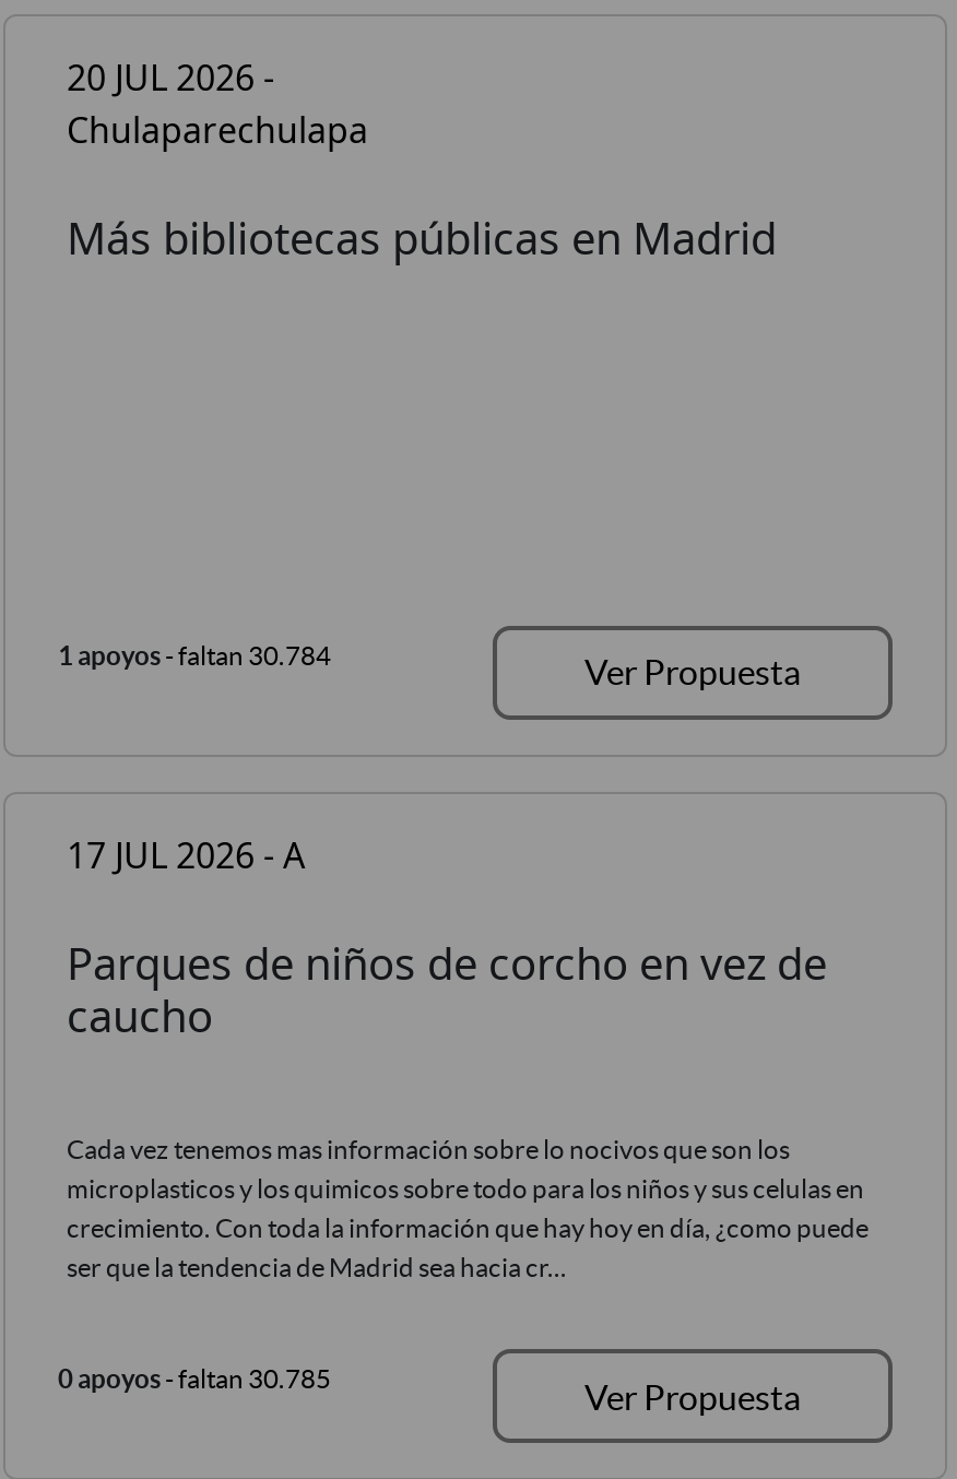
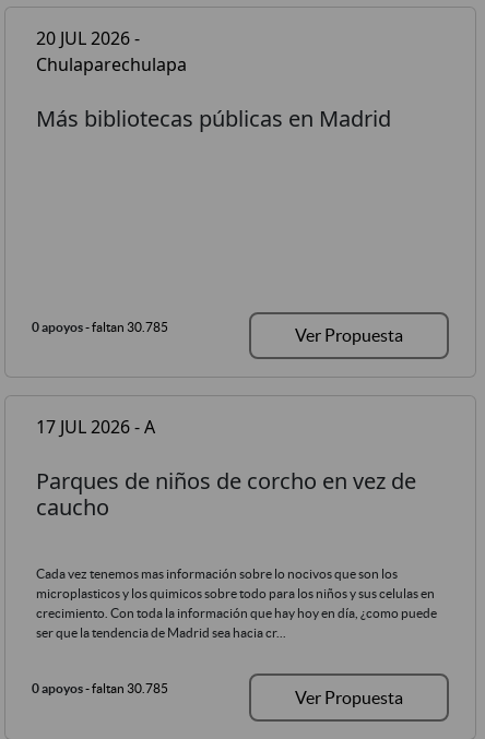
[58,640,331,668] 1 apoyos - faltan 30.784 -> [32,320,168,334] 0 apoyos - faltan 30.785

